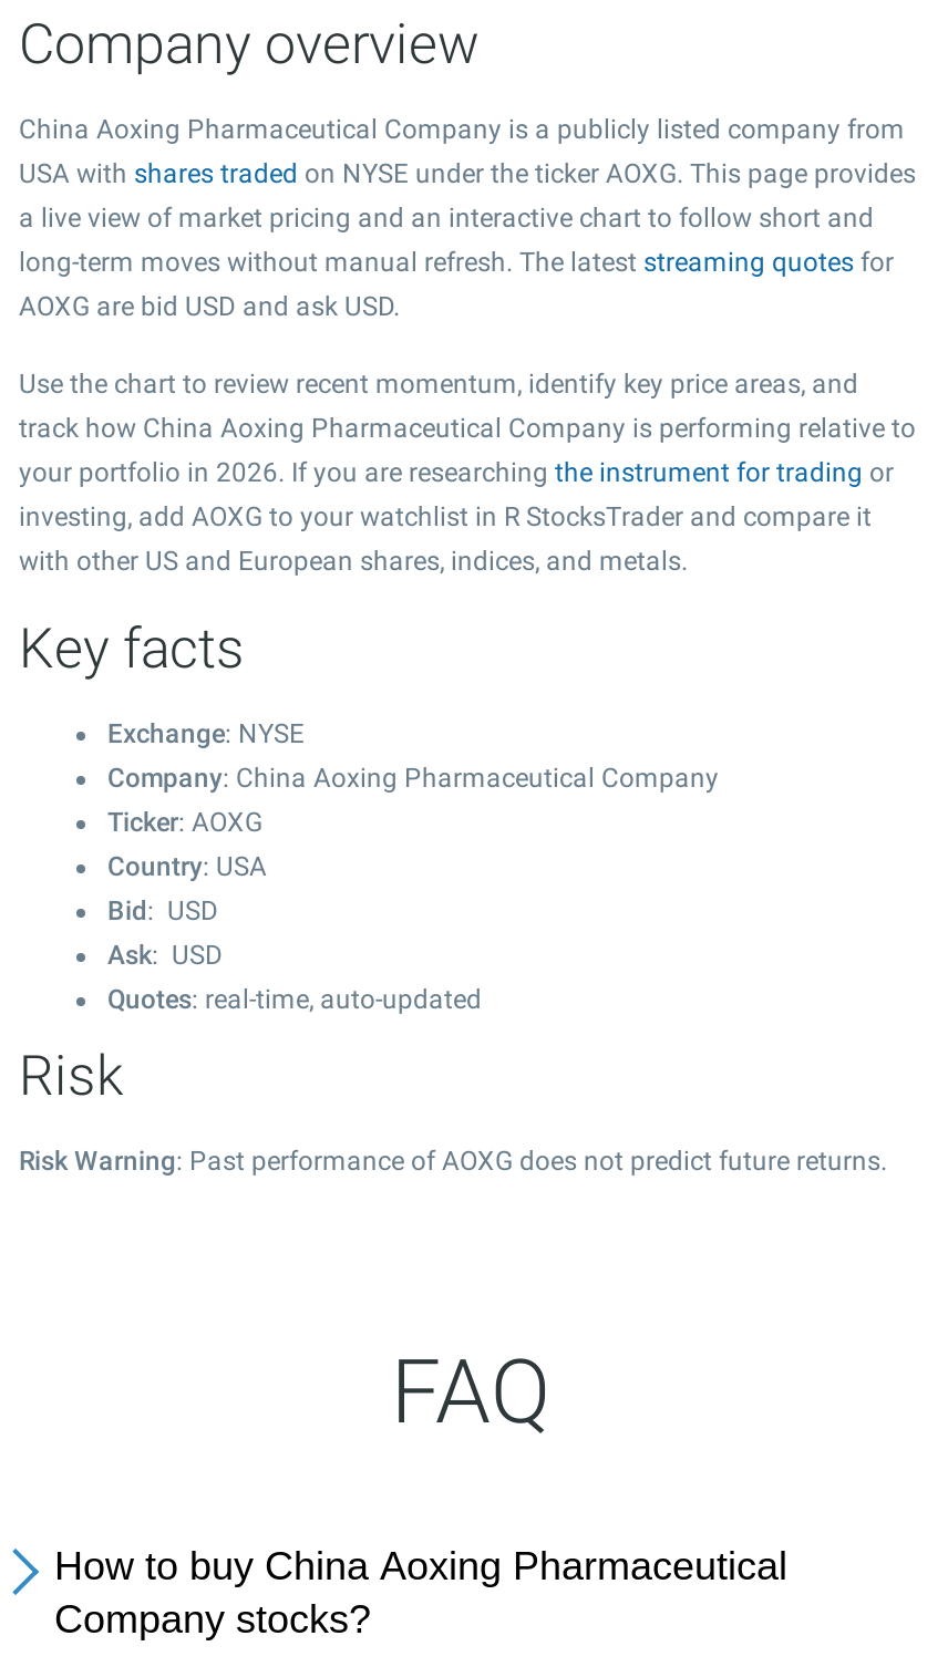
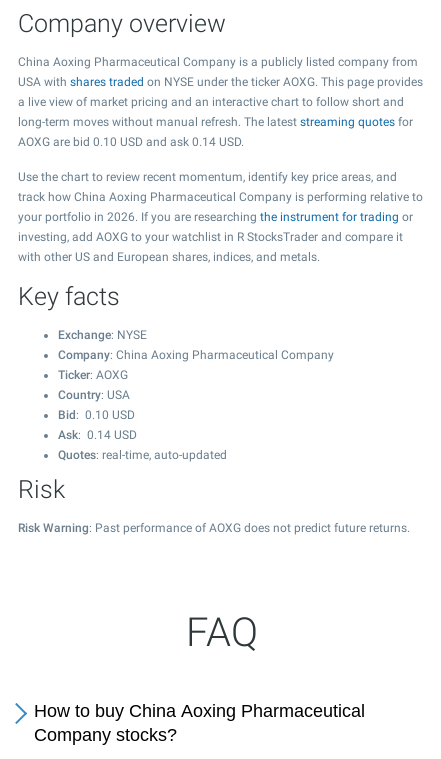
[19,291,400,322] AOXG are bid USD and ask USD. -> [18,135,244,149] AOXG are bid 0.10 USD and ask 0.14 USD.
[107,895,223,971] Bid: USD | Ask: USD -> [58,408,137,442] Bid: 0.10 USD | Ask: 0.14 USD

